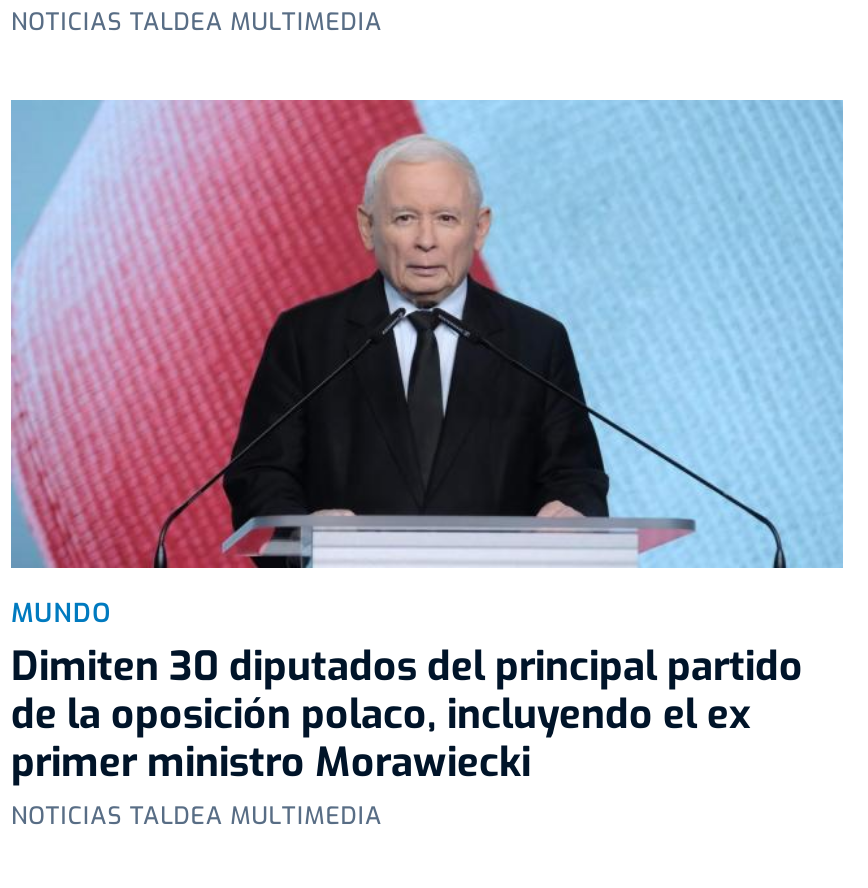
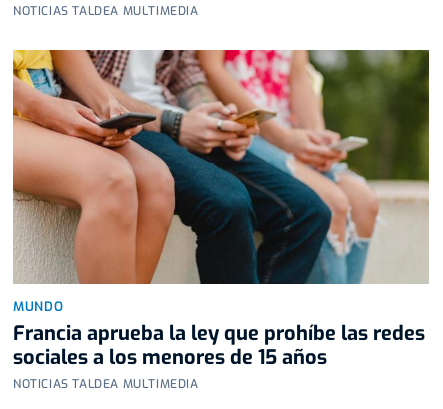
[9,98,843,790] [image] | Dimiten 30 diputados del principal partido | de la oposición polaco, incluyendo el ex | primer ministro Morawiecki -> [12,49,430,371] [image] | Francia aprueba la ley que prohíbe las redes | sociales a los menores de 15 años

